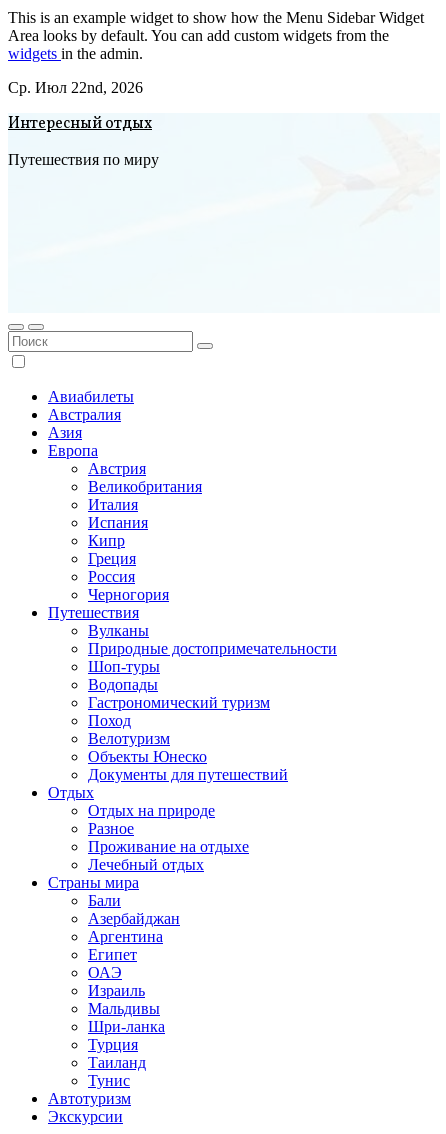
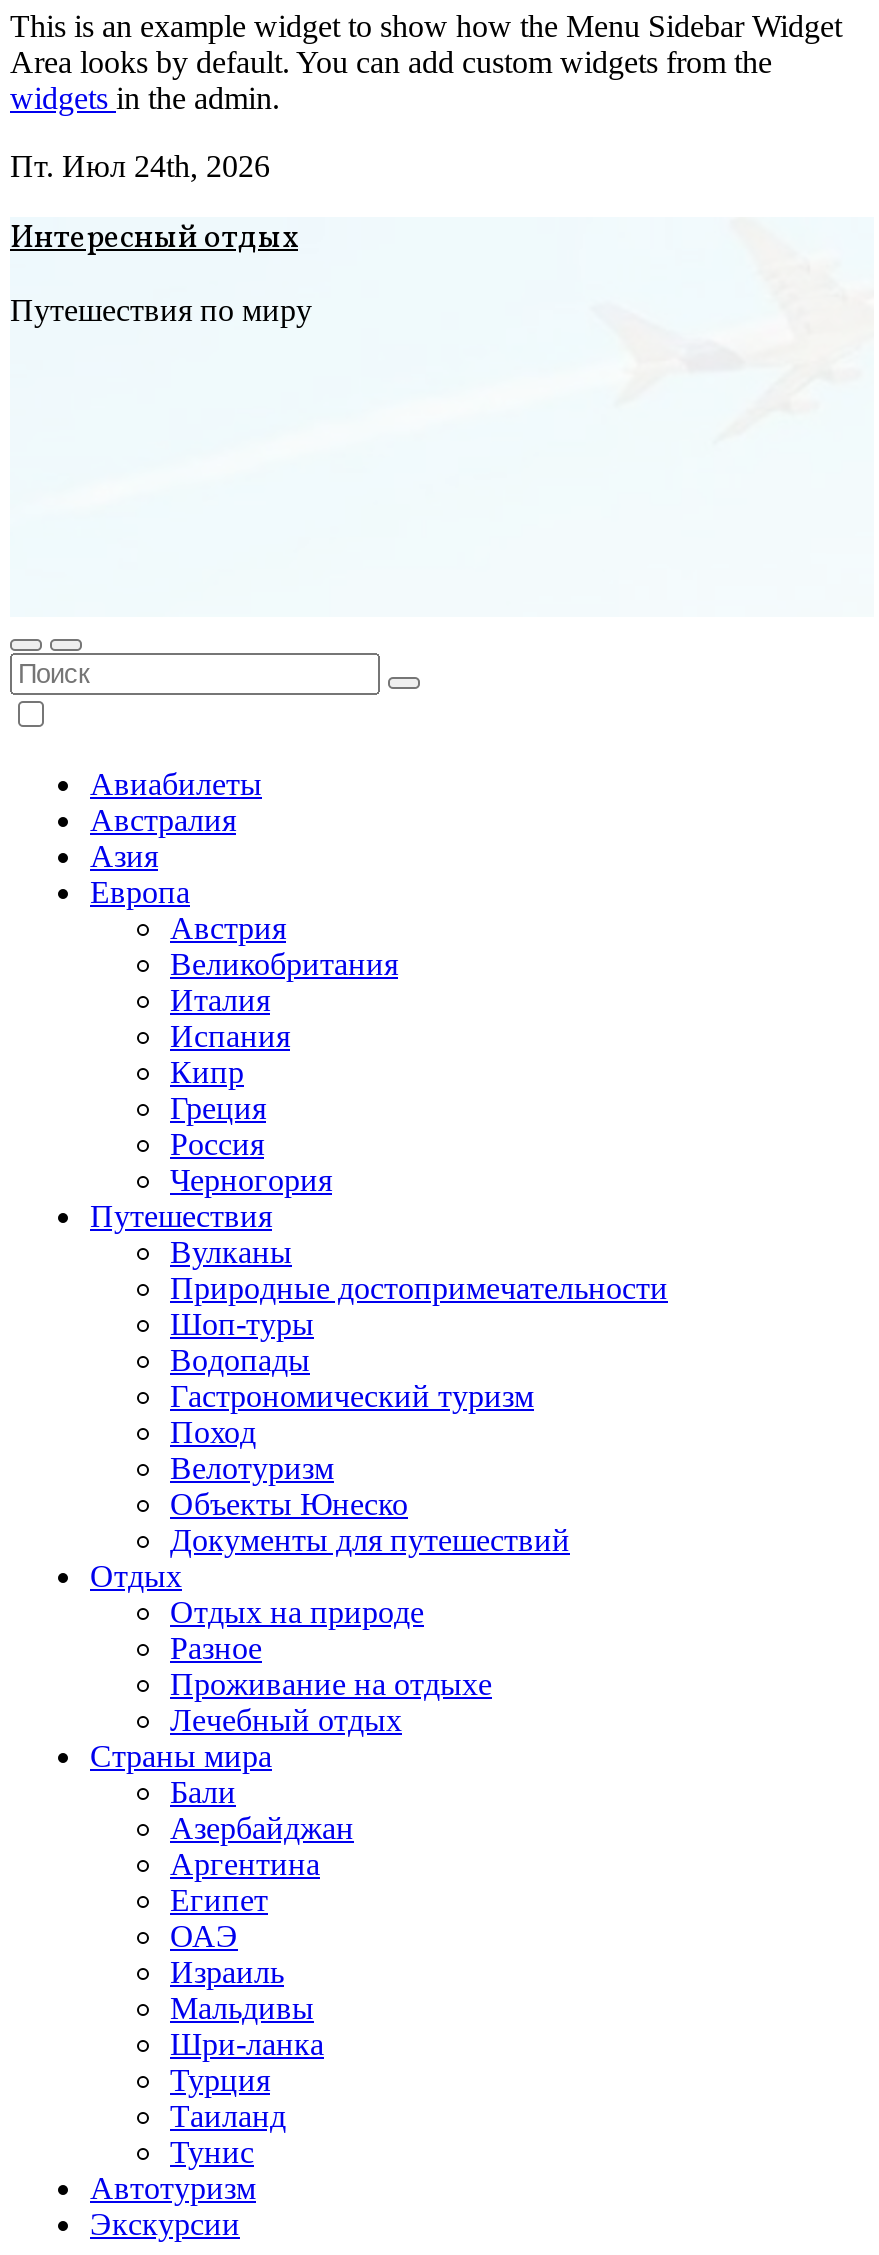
[8,79,143,96] Ср. Июл 22nd, 2026 -> [10,149,270,183] Пт. Июл 24th, 2026

